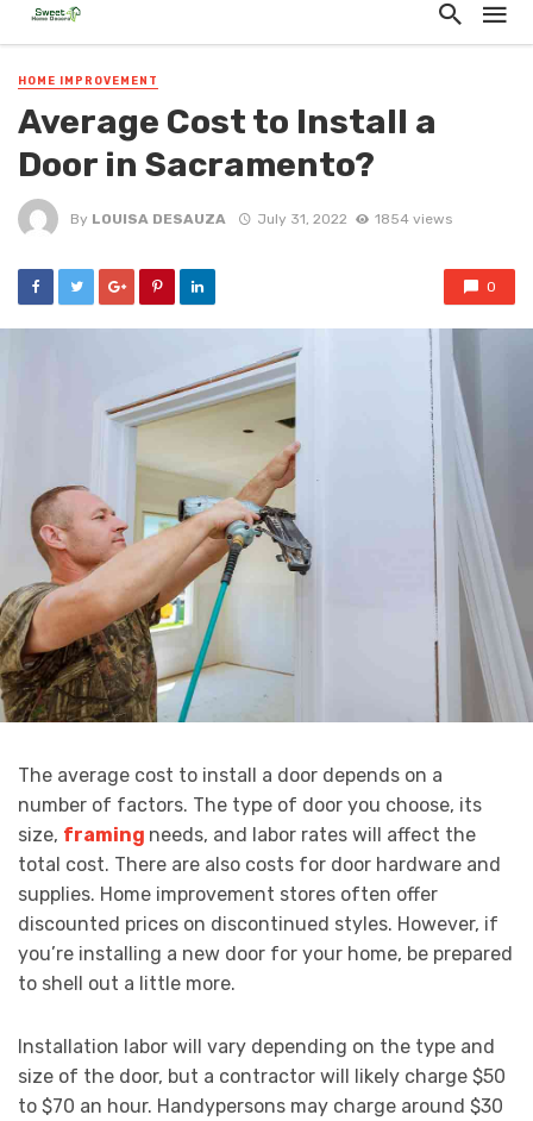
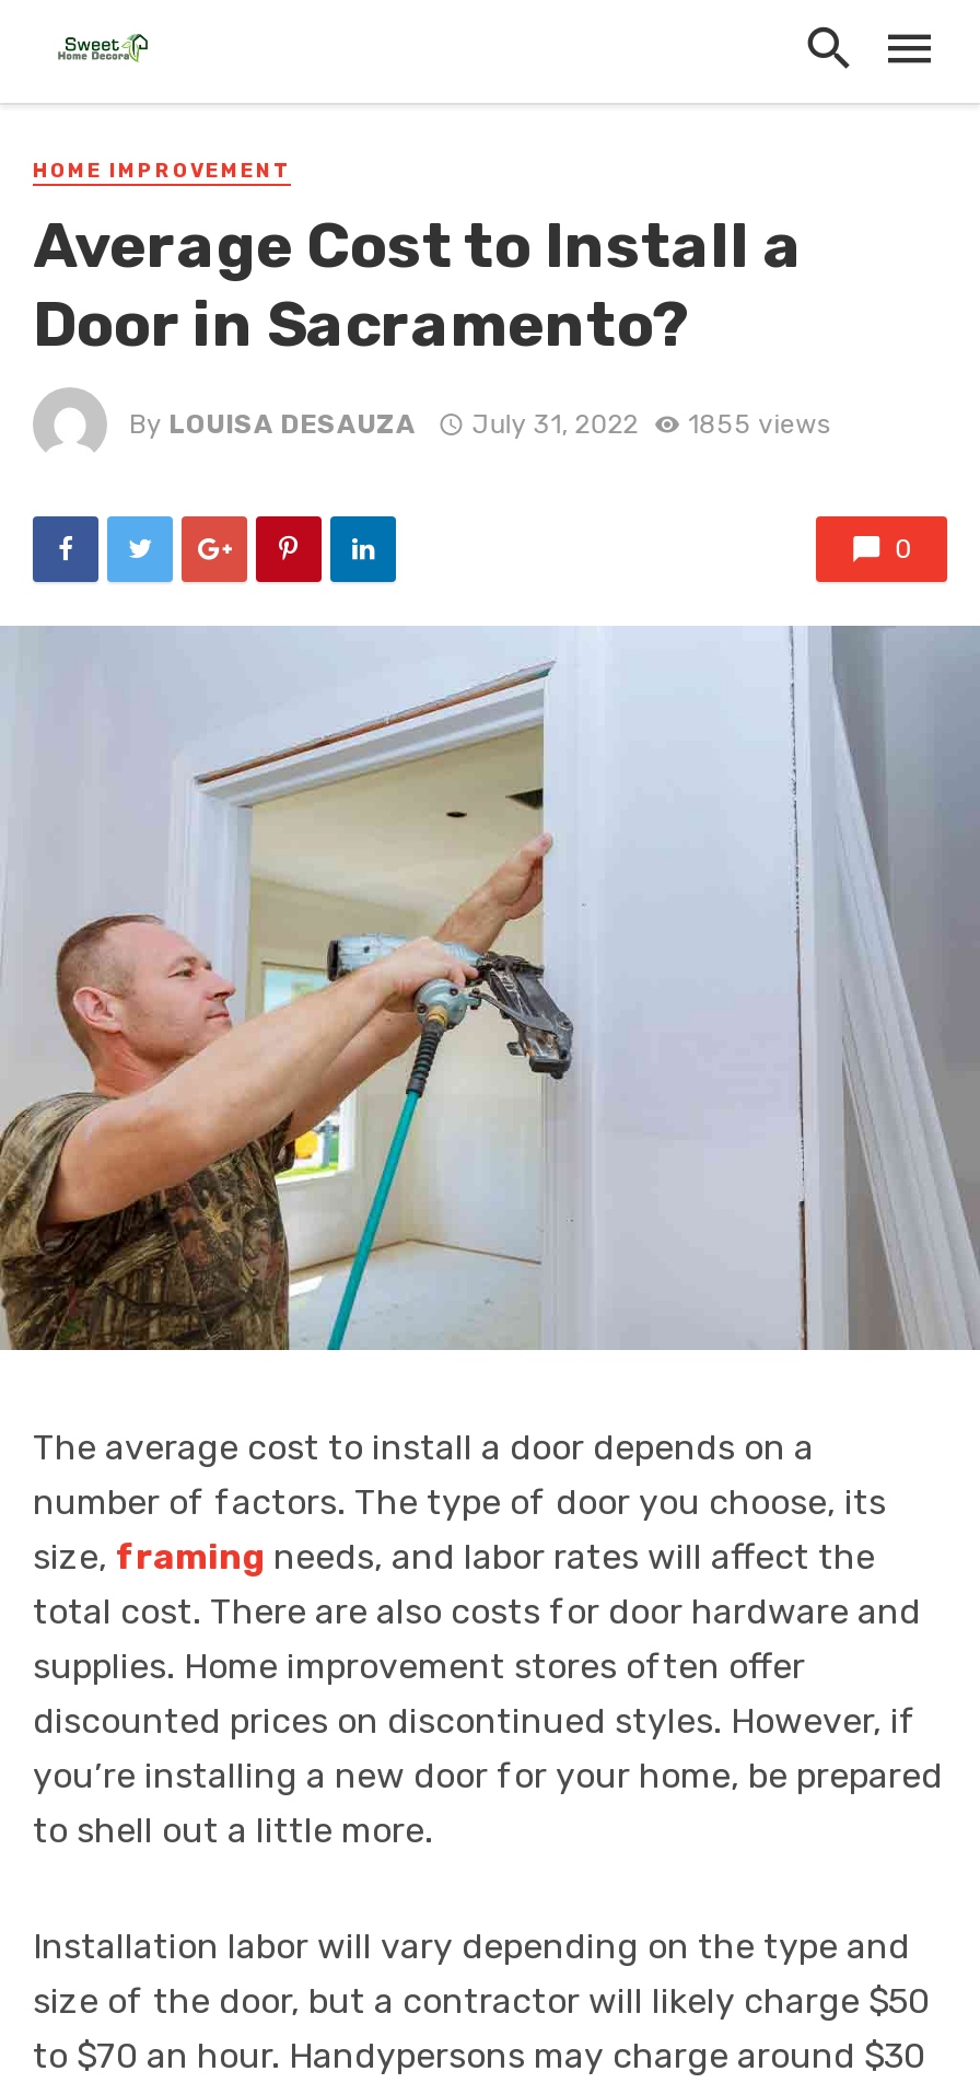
[70,210,452,227] By LOUISA DESAUZA July 31, 2022 1854 views -> [129,408,830,439] By LOUISA DESAUZA July 31, 2022 1855 views

